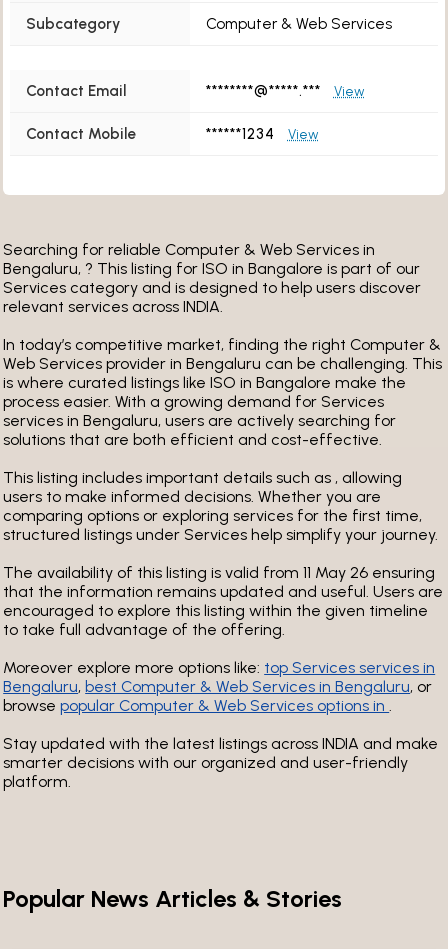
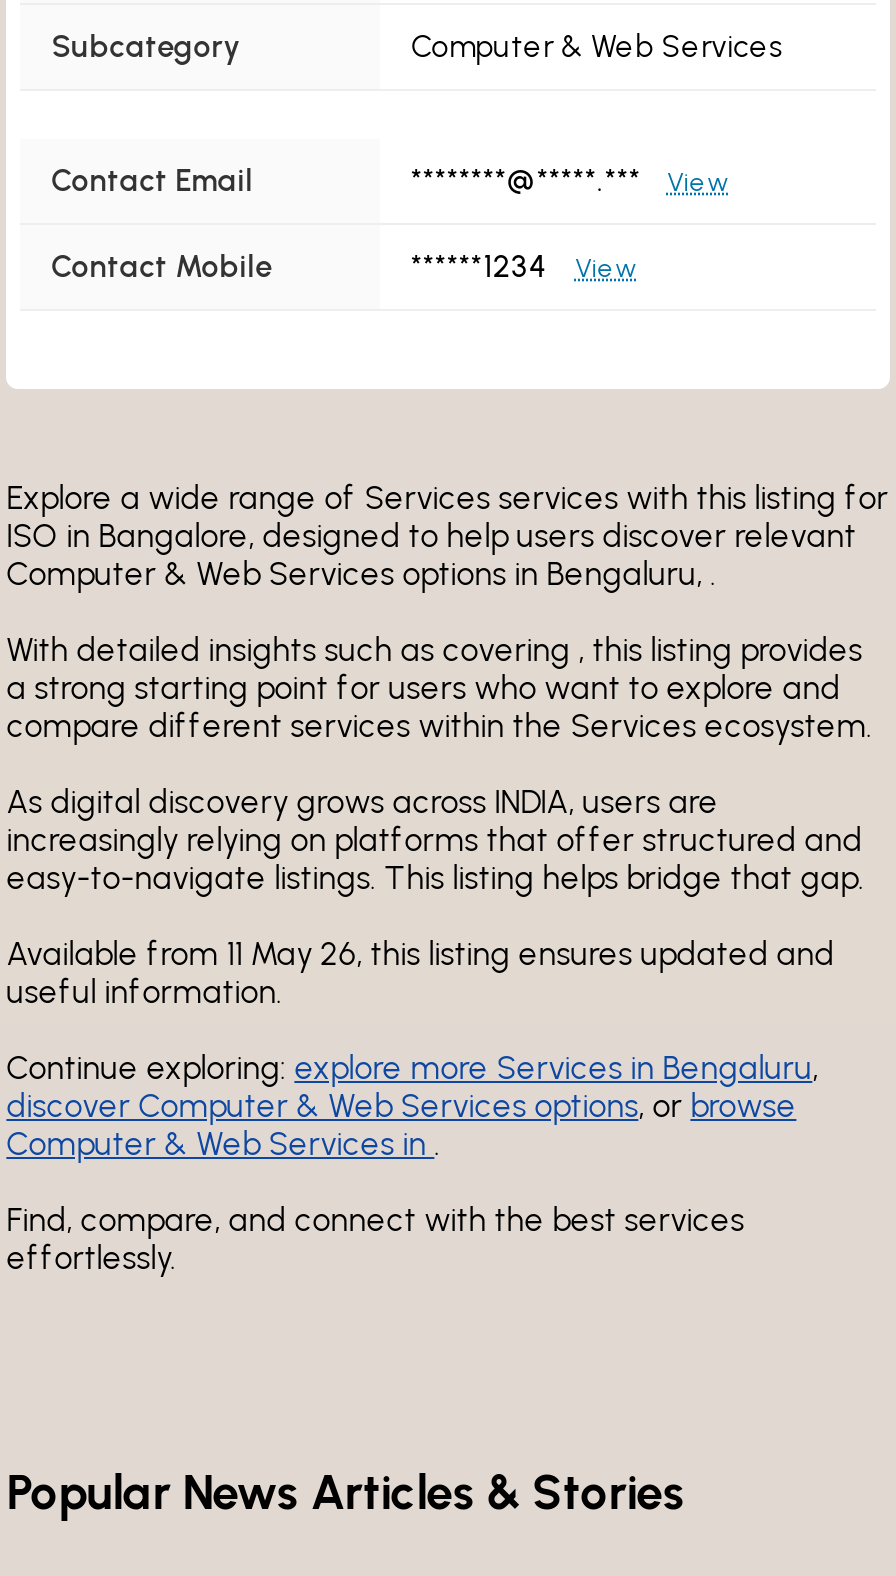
[3,240,421,316] Searching for reliable Computer & Web Services in | Bengaluru, ? This listing for ISO in Bangalore is part of our | Services category and is designed to help users discover | relevant services across INDIA. -> [6,479,888,593] Explore a wide range of Services services with this listing for | ISO in Bangalore, designed to help users discover relevant | Computer & Web Services options in Bengaluru, .
[3,335,442,449] In today’s competitive market, finding the right Computer & | Web Services provider in Bengaluru can be challenging. This | is where curated listings like ISO in Bangalore make the | process easier. With a growing demand for Services | services in Bengaluru, users are actively searching for | solutions that are both efficient and cost-effective. -> [6,631,872,745] With detailed insights such as covering , this listing provides | a strong starting point for users who want to explore and | compare different services within the Services ecosystem.
[3,468,438,544] This listing includes important details such as , allowing | users to make informed decisions. Whether you are | comparing options or exploring services for the first time, | structured listings under Services help simplify your journey. -> [6,783,864,897] As digital discovery grows across INDIA, users are | increasingly relying on platforms that offer structured and | easy-to-navigate listings. This listing helps bridge that gap.
[3,563,443,639] The availability of this listing is valid from 11 May 26 ensuring | that the information remains updated and useful. Users are | encouraged to explore this listing within the given timeline | to take full advantage of the offering. -> [6,935,834,1011] Available from 11 May 26, this listing ensures updated and | useful information.
[3,658,435,715] Moreover explore more options like: top Services services in | Bengaluru, best Computer & Web Services in Bengaluru, or | browse popular Computer & Web Services options in. -> [6,1049,818,1163] Continue exploring: explore more Services in Bengaluru, | discover Computer & Web Services options, or browse | Computer & Web Services in.
[3,734,438,791] Stay updated with the latest listings across INDIA and make | smarter decisions with our organized and user-friendly | platform. -> [6,1201,744,1277] Find, compare, and connect with the best services | effortlessly.

